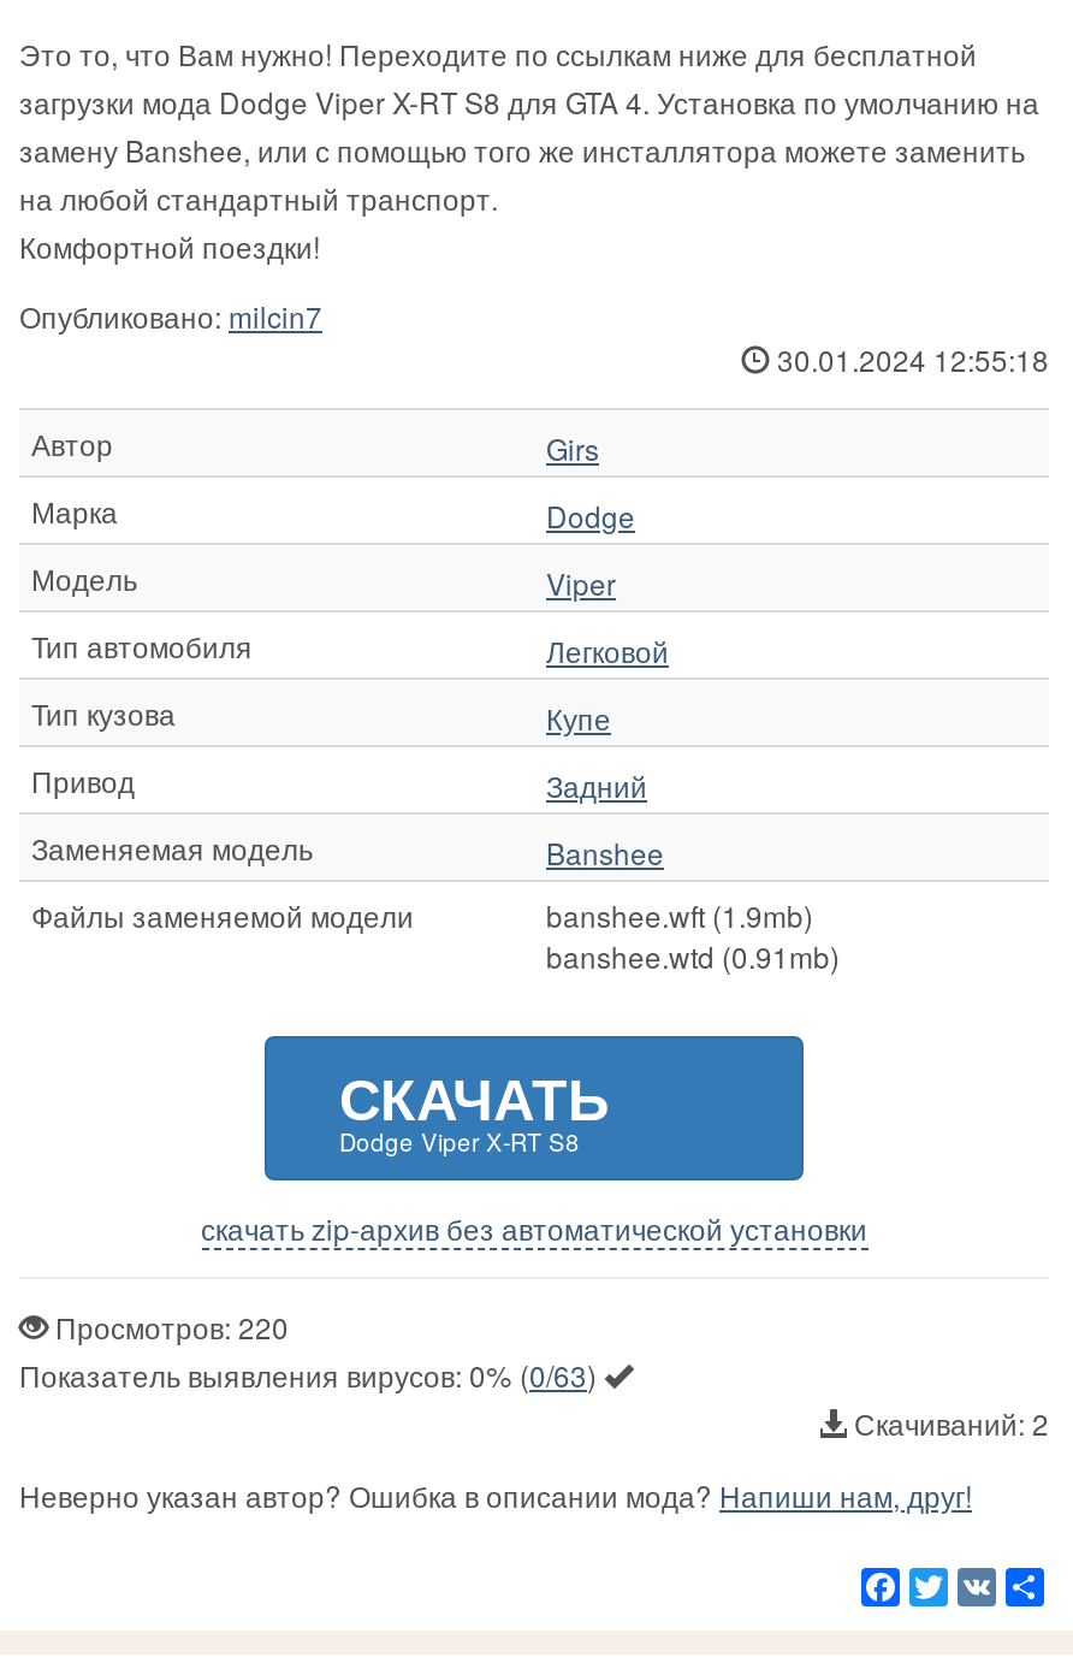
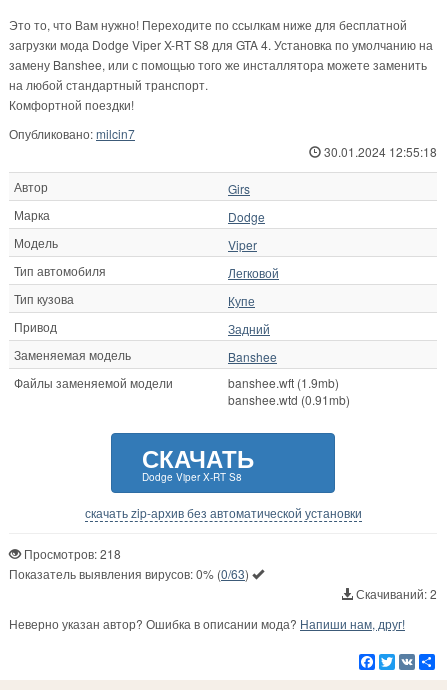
[48,1306,289,1347] Просмотров: 220 -> [21,545,121,562] Просмотров: 218

